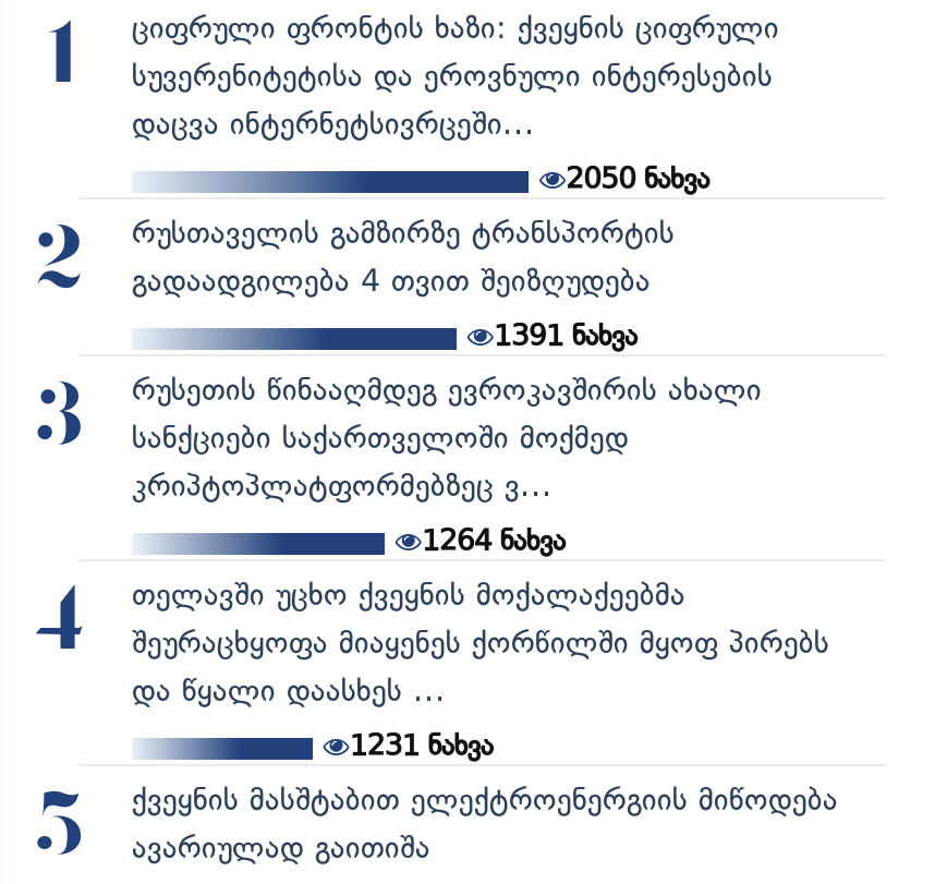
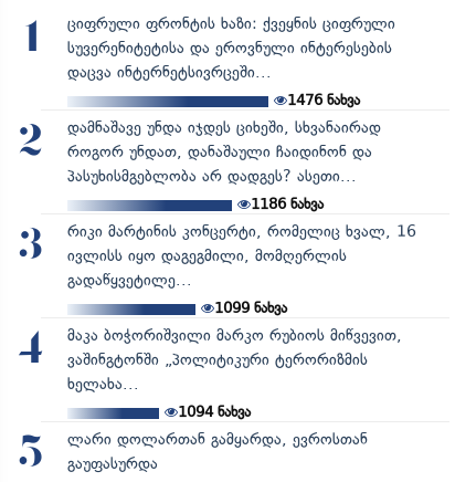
[566,162,709,195] 2050 ნახვა -> [287,92,360,108] 1476 ნახვა
[132,215,675,300] რუსთაველის გამზირზე ტრანსპორტის | გადაადგილება 4 თვით შეიზღუდება -> [67,118,381,186] დამნაშავე უნდა იჯდეს ციხეში, სხვანაირად | როგორ უნდათ, დანაშაული ჩაიდინონ და | პასუხისმგებლობა არ დადგეს? ასეთი...
[493,319,637,352] 1391 ნახვა -> [251,196,323,212] 1186 ნახვა
[132,371,762,504] რუსეთის წინააღმდეგ ევროკავშირის ახალი | სანქციები საქართველოში მოქმედ | კრიპტოპლატფორმებზეც ვ... -> [67,222,416,290] რიკი მარტინის კონცერტი, რომელიც ხვალ, 16 | ივლისს იყო დაგეგმილი, მომღერლის | გადაწყვეტილე...
[421,524,565,557] 1264 ნახვა -> [214,299,287,316] 1099 ნახვა
[132,576,829,709] თელავში უცხო ქვეყნის მოქალაქეებმა | შეურაცხყოფა მიაყენეს ქორწილში მყოფ პირებს | და წყალი დაასხეს ... -> [67,326,402,393] მაკა ბოჭორიშვილი მარკო რუბიოს მიწვევით, | ვაშინგტონში „პოლიტიკური ტერორიზმის | ხელახა...
[349,729,493,762] 1231 ნახვა -> [177,403,250,420] 1094 ნახვა
[132,781,838,866] ქვეყნის მასშტაბით ელექტროენერგიის მიწოდება | ავარიულად გაითიშა -> [67,430,368,473] ლარი დოლართან გამყარდა, ევროსთან | გაუფასურდა

